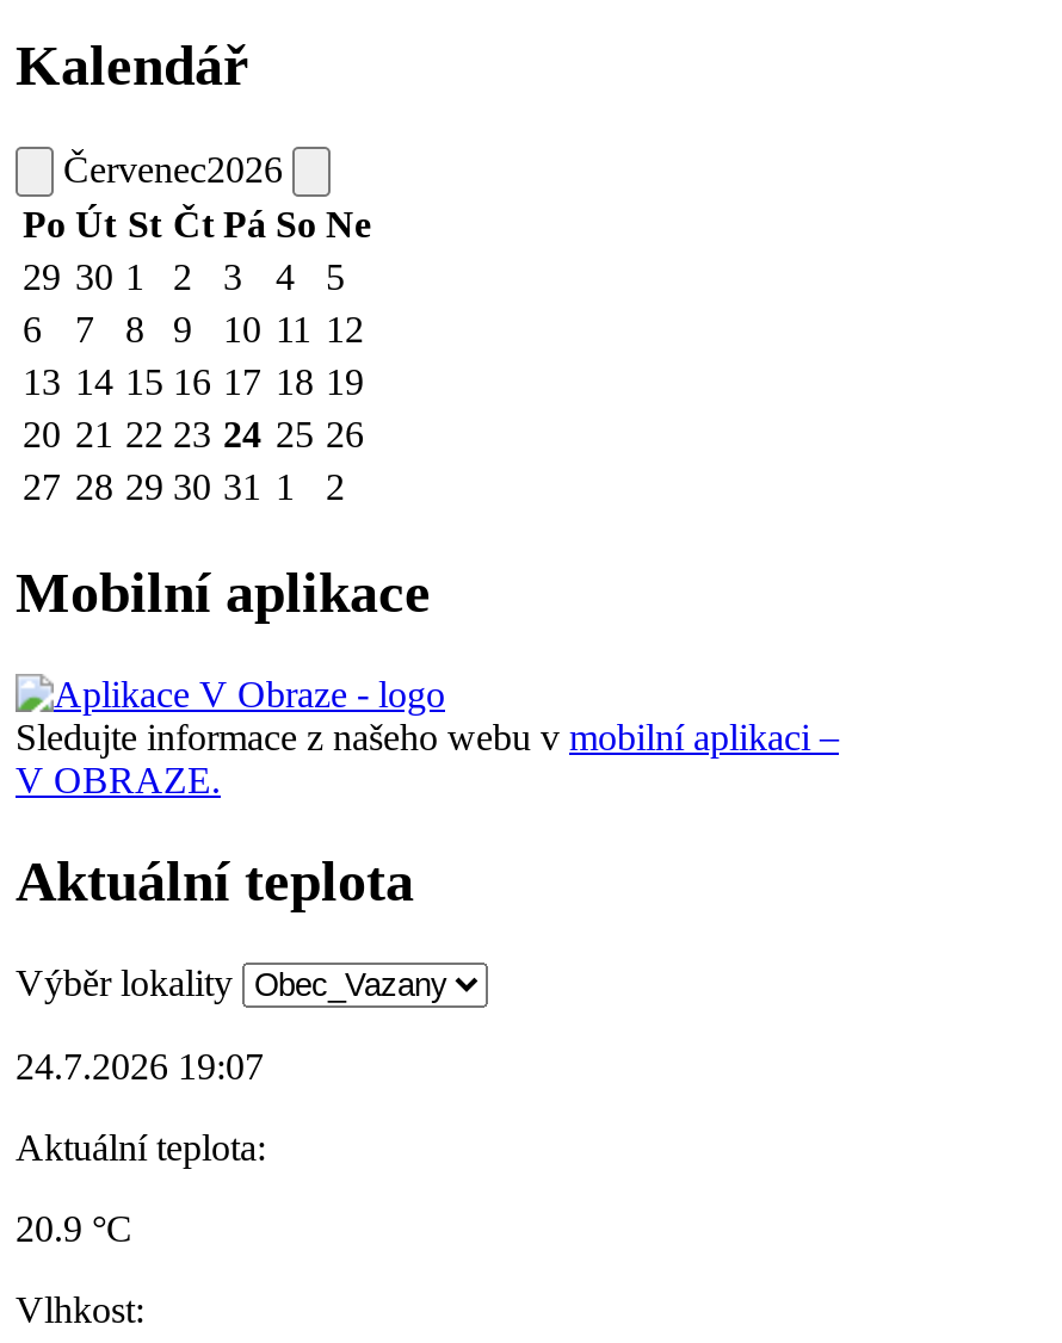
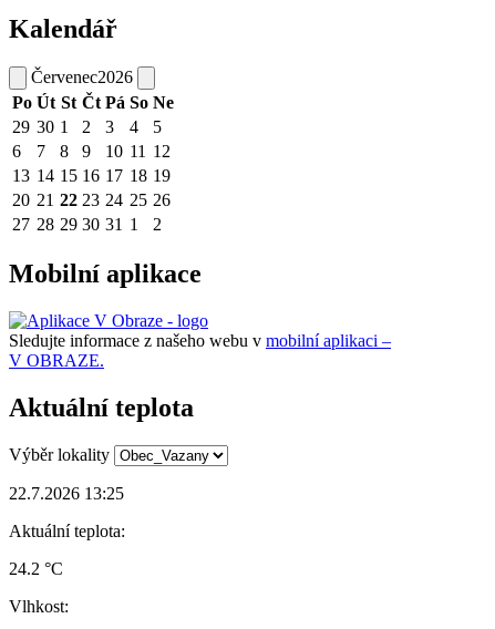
[16,1046,264,1087] 24.7.2026 19:07 -> [9,484,124,503] 22.7.2026 13:25
[16,1208,132,1249] 20.9 °C -> [9,559,63,578] 24.2 °C

